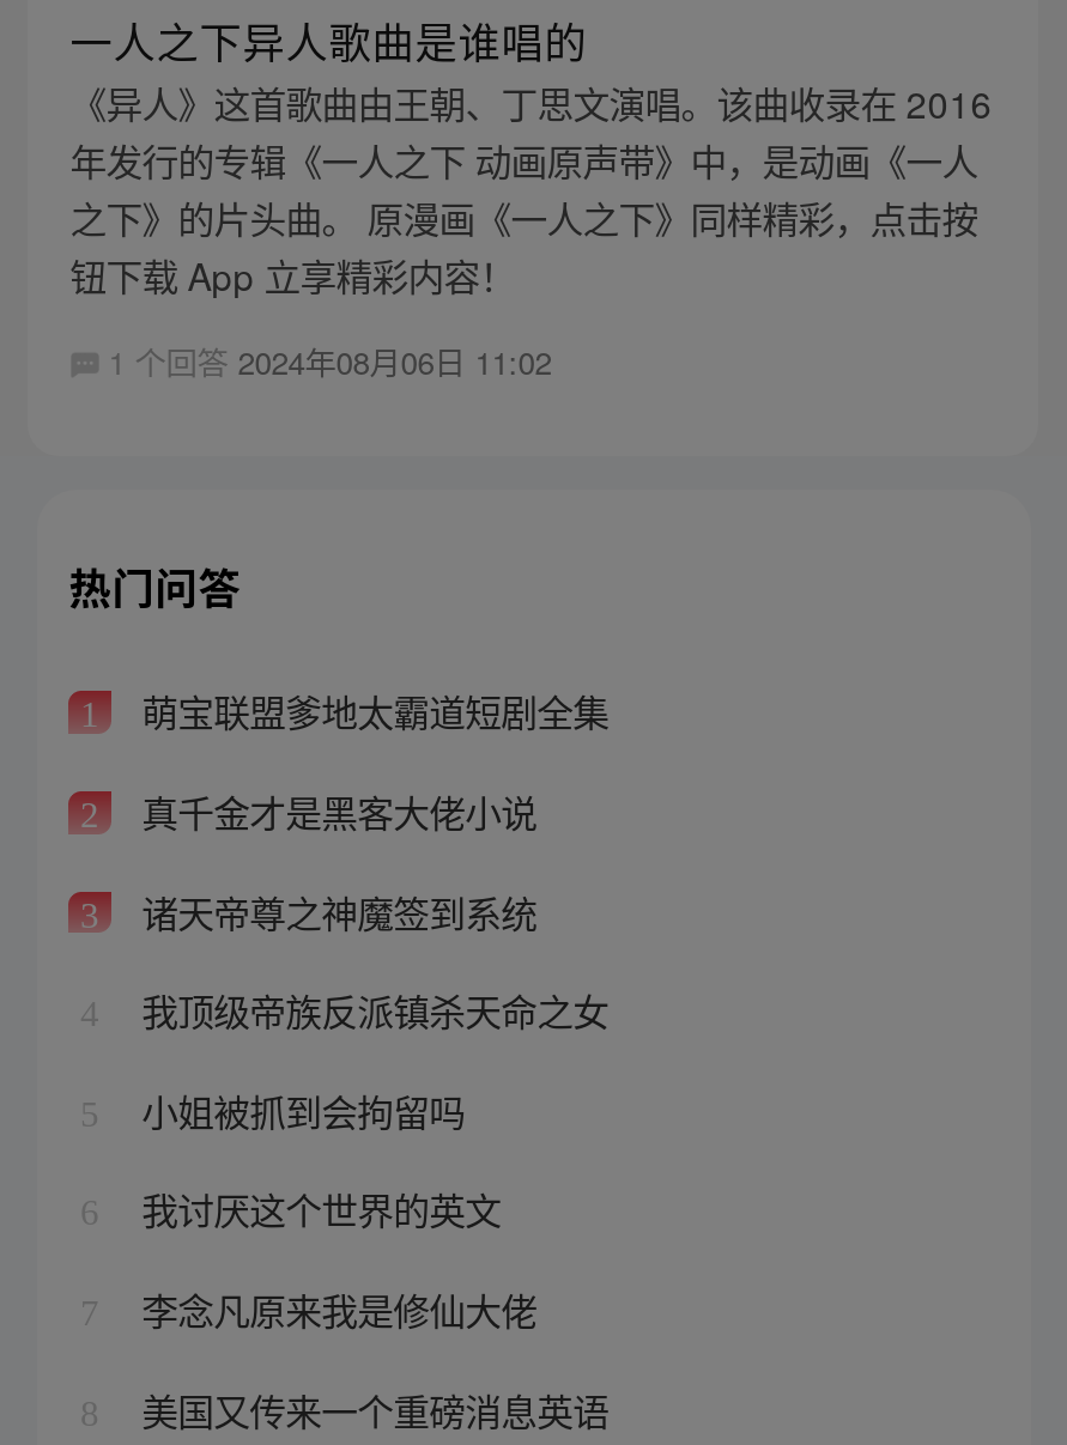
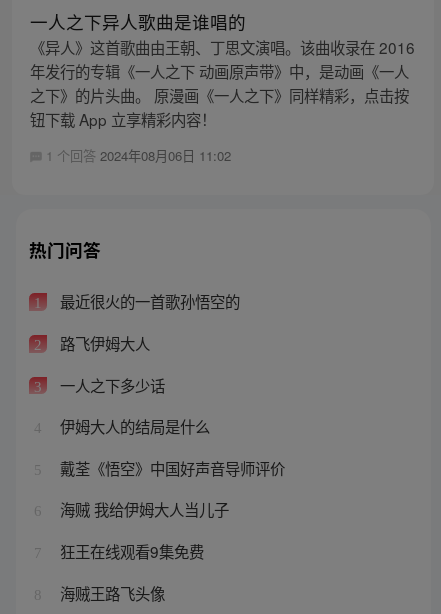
[132,685,609,737] 萌宝联盟爹地太霸道短剧全集 -> [56,290,240,312] 最近很火的一首歌孙悟空的
[132,784,537,837] 真千金才是黑客大佬小说 -> [56,332,150,354] 路飞伊姆大人
[132,884,537,937] 诸天帝尊之神魔签到系统 -> [56,374,165,396] 一人之下多少话
[132,984,609,1036] 我顶级帝族反派镇杀天命之女 -> [56,415,210,437] 伊姆大人的结局是什么
[132,1083,465,1136] 小姐被抓到会拘留吗 -> [56,457,285,479] 戴荃《悟空》中国好声音导师评价
[132,1183,501,1235] 我讨厌这个世界的英文 -> [56,498,229,520] 海贼 我给伊姆大人当儿子
[132,1282,537,1335] 李念凡原来我是修仙大佬 -> [56,540,204,562] 狂王在线观看9集免费
[132,1382,609,1434] 美国又传来一个重磅消息英语 -> [56,582,165,604] 海贼王路飞头像

